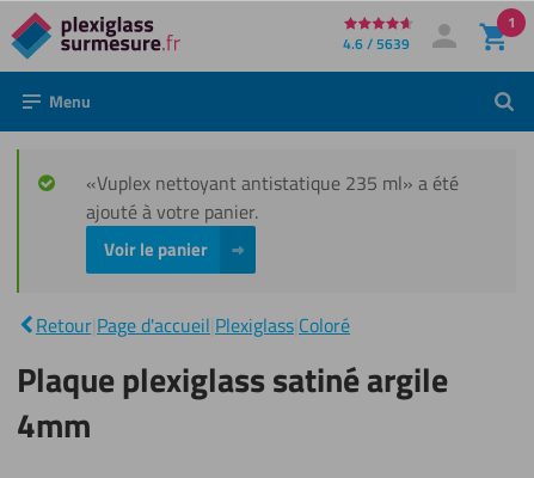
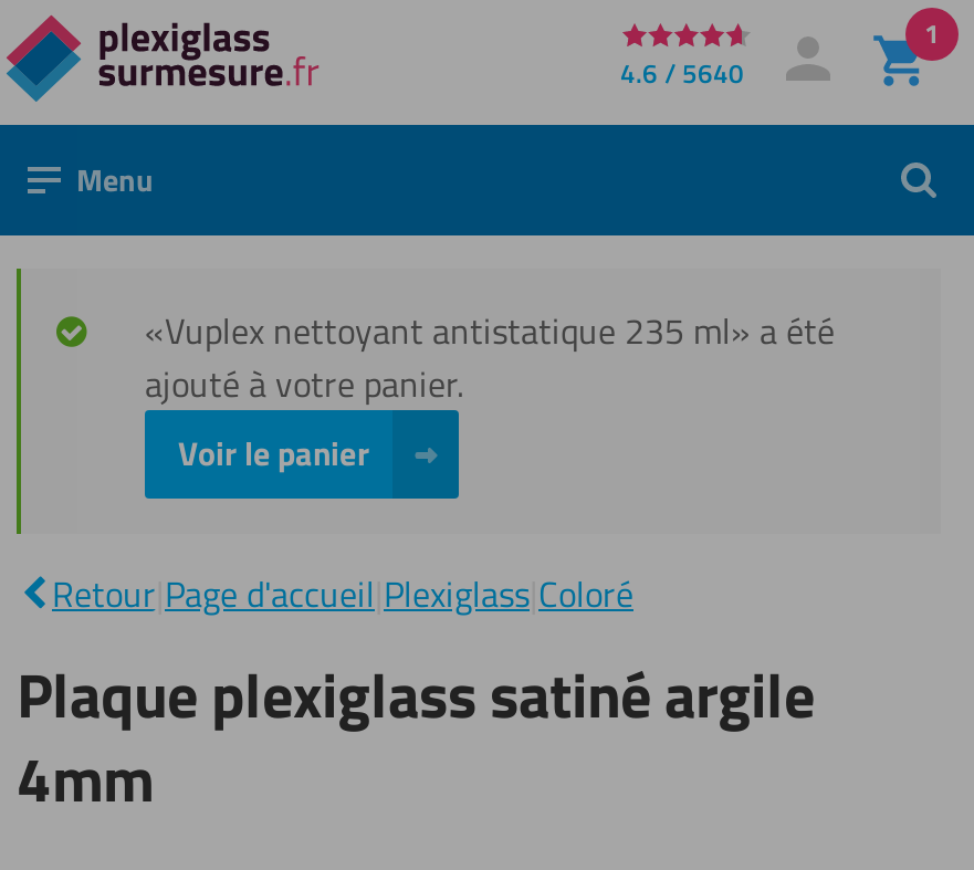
[343,32,410,55] 4.6 / 5639 -> [620,52,744,94] 4.6 / 5640

